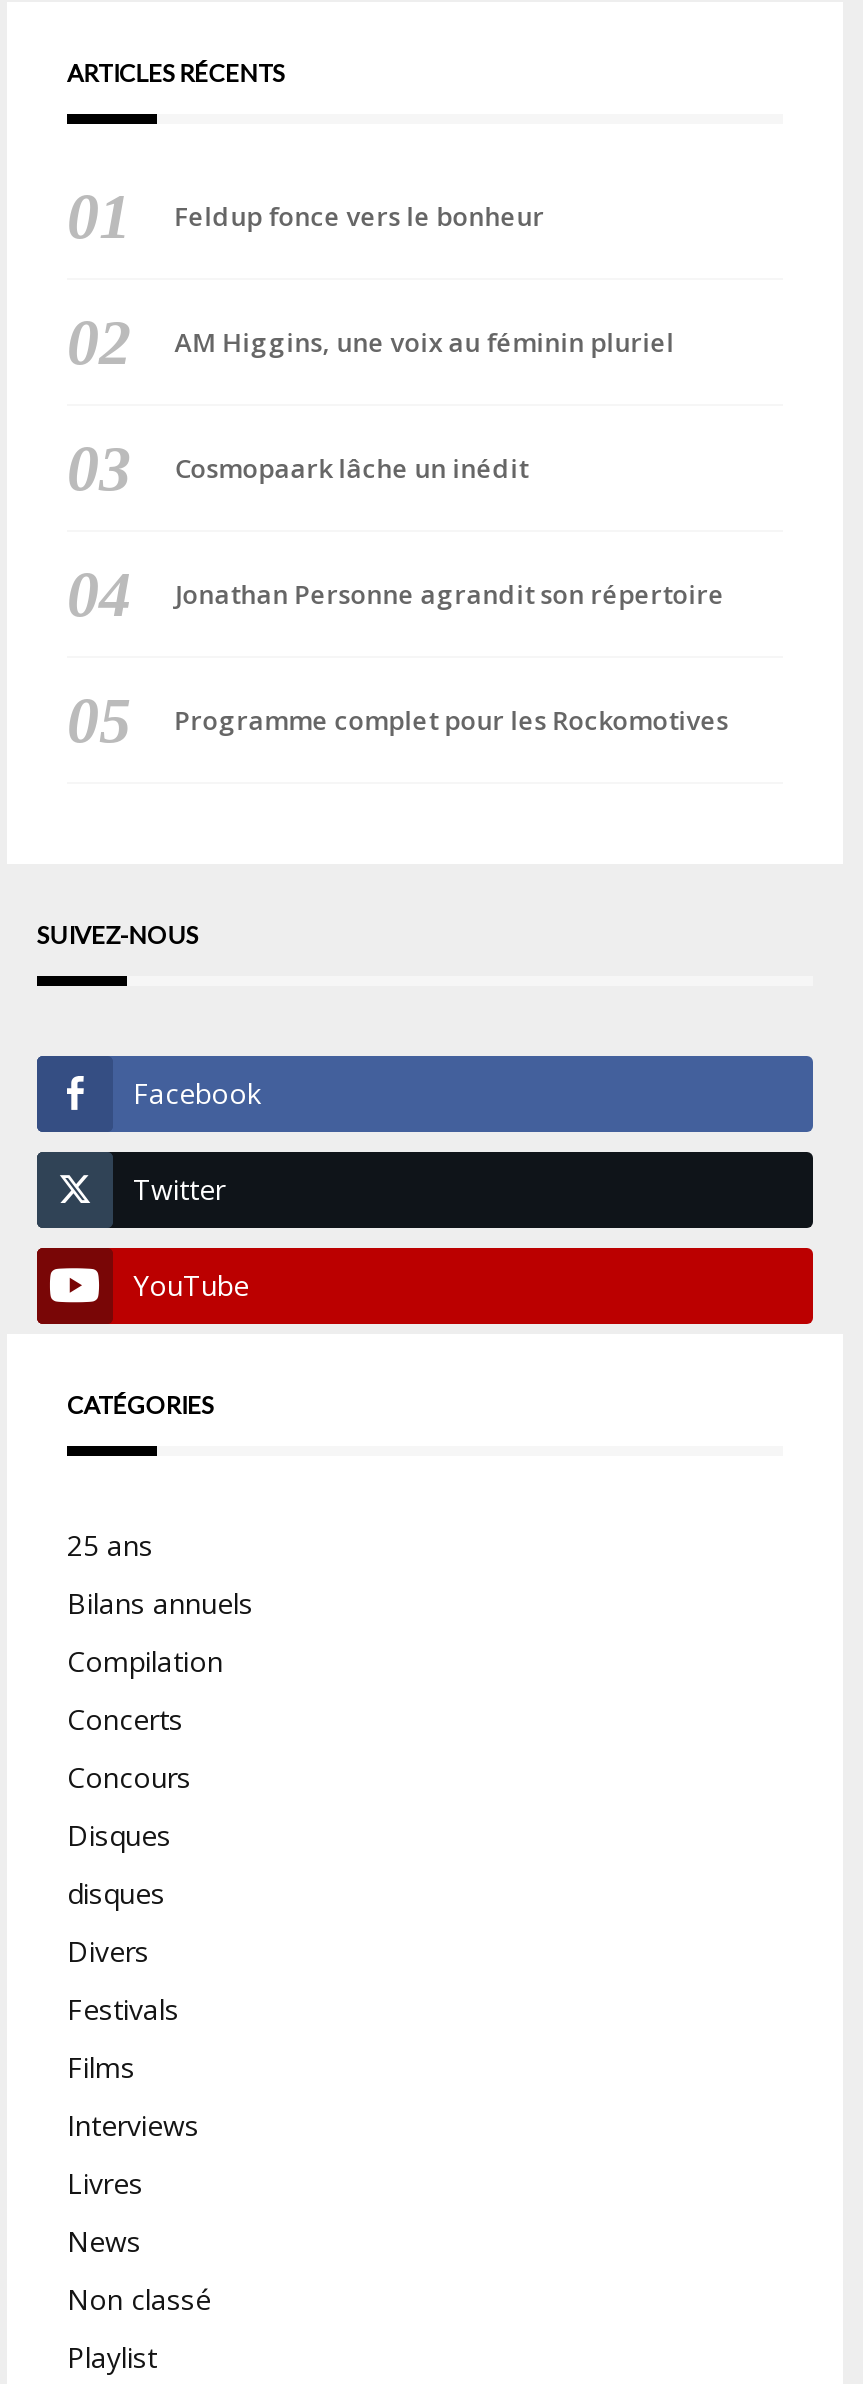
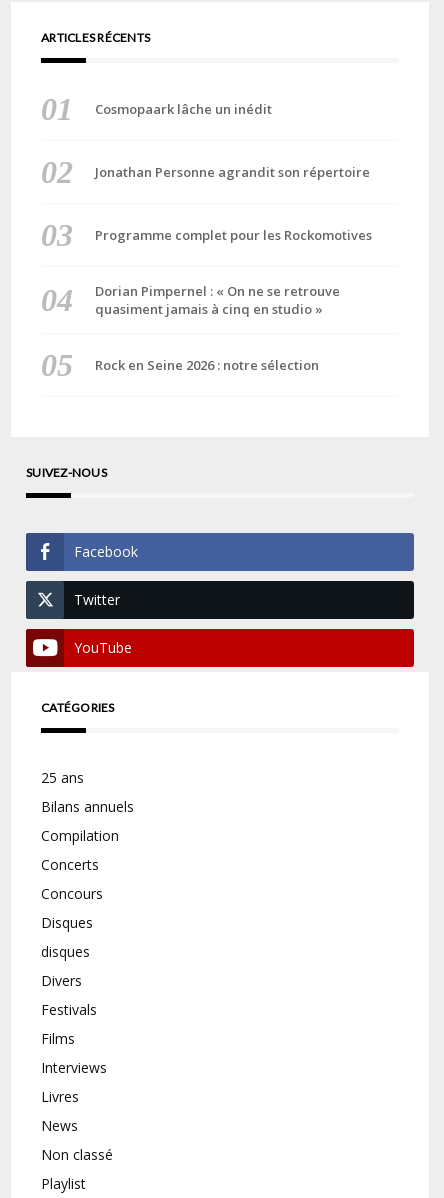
[174,197,674,359] Feldup fonce vers le bonheur | AM Higgins, une voix au féminin pluriel -> none
moved [174,449,728,737] -> [95,100,372,244]: Cosmopaark lâche un inédit | Jonathan Personne agrandit son répertoire | Programme complet pour les Rockomotives
none -> [95,282,340,374] Dorian Pimpernel : « On ne se retrouve | quasiment jamais à cinq en studio » | Rock en Seine 2026 : notre sélection

